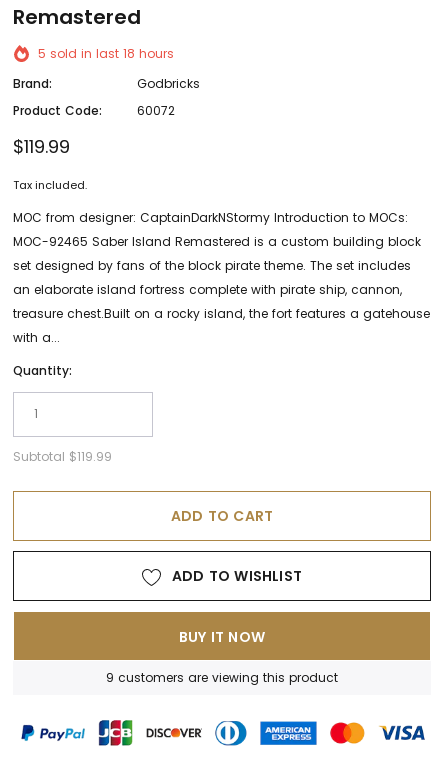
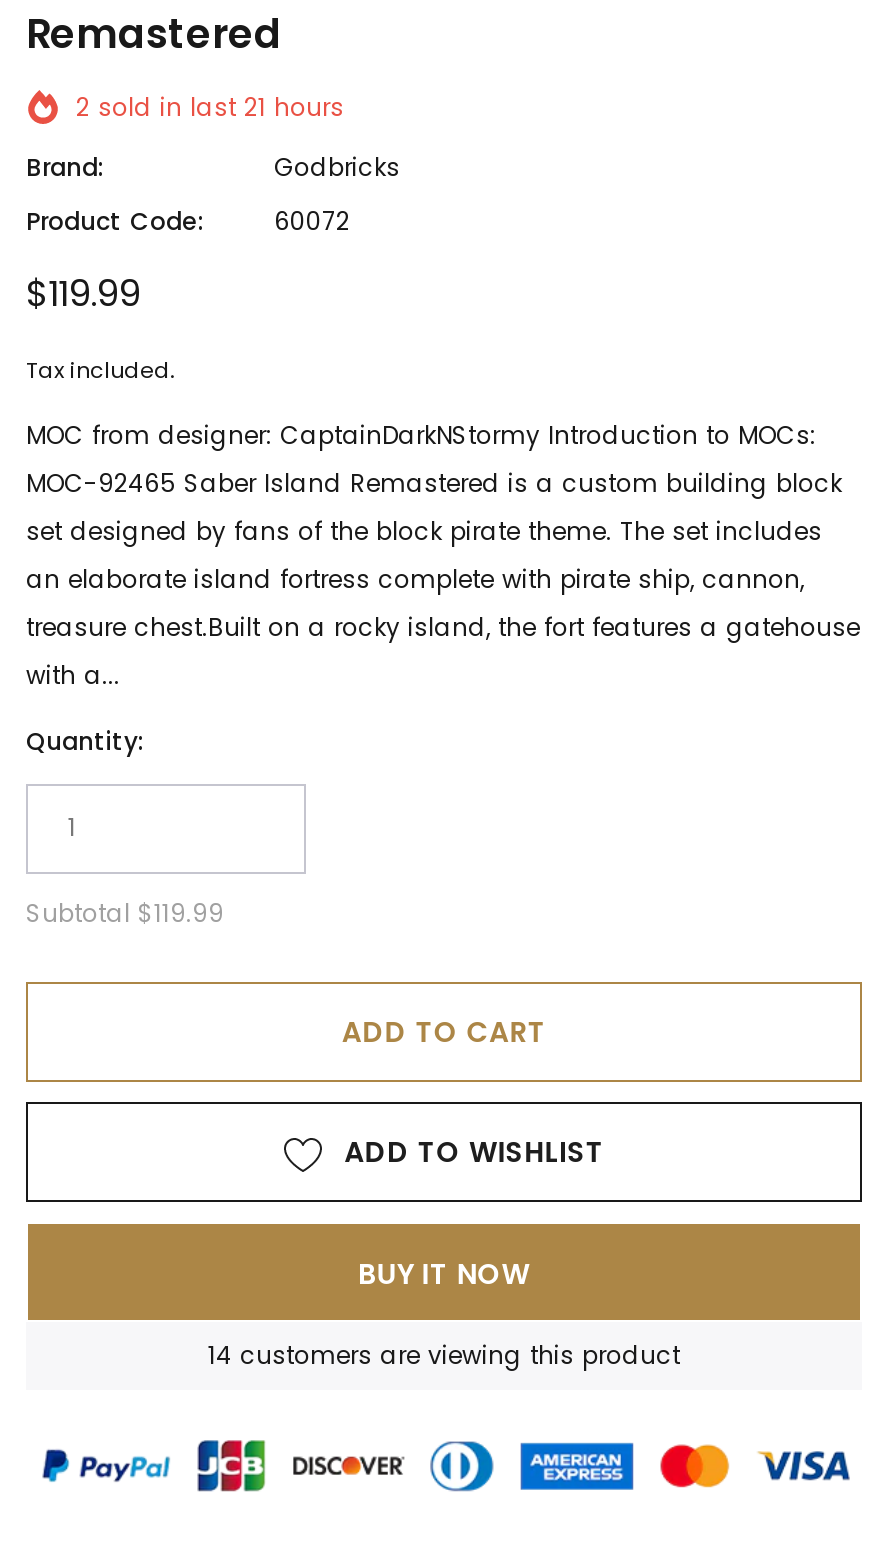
[38,45,174,62] 5 sold in last 18 hours -> [76,89,344,123] 2 sold in last 21 hours
[106,669,338,686] 9 customers are viewing this product -> [208,1338,680,1372] 14 customers are viewing this product

